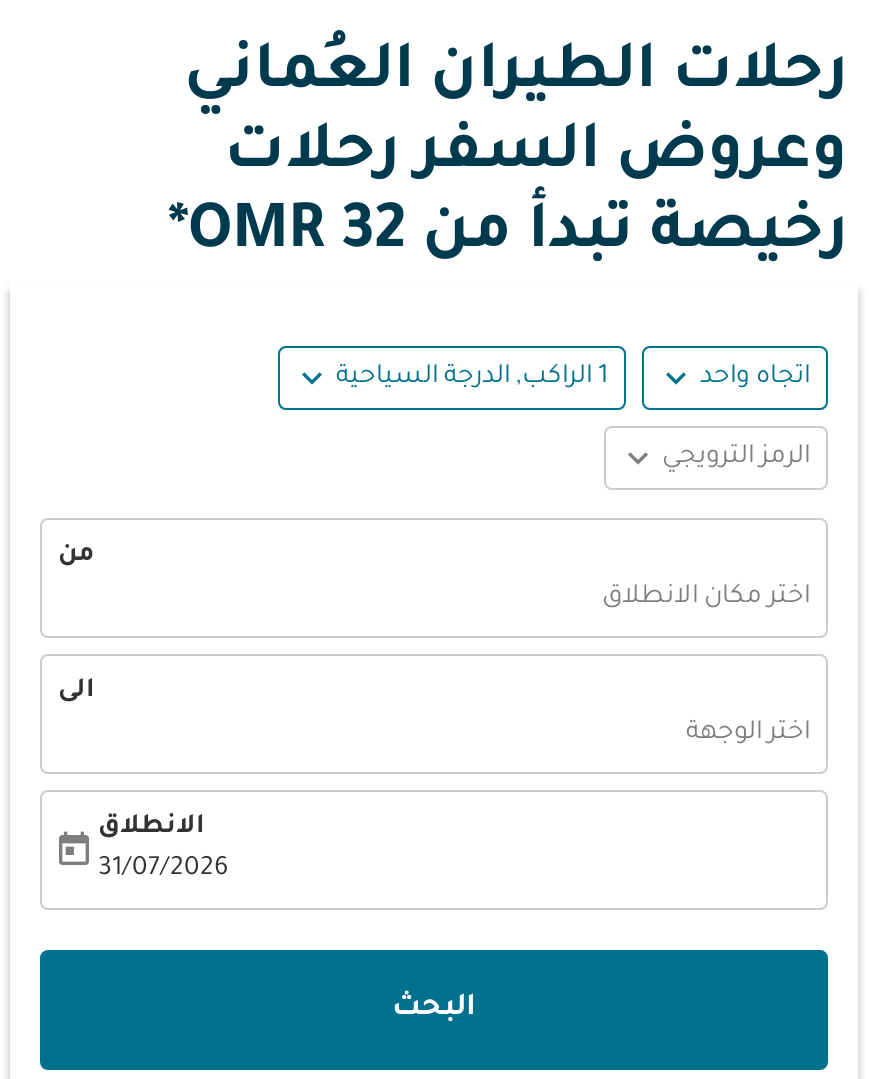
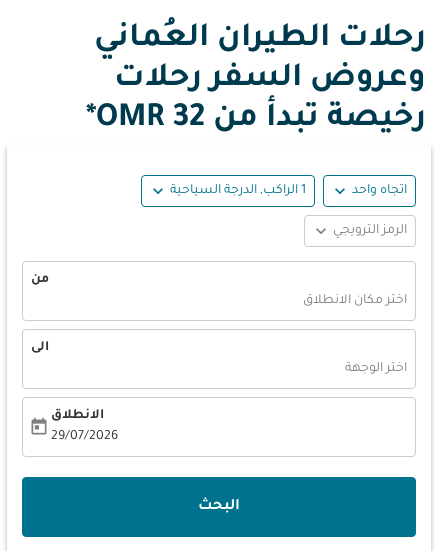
[98,856,228,884] 31/07/2026 -> [51,430,118,444] 29/07/2026

